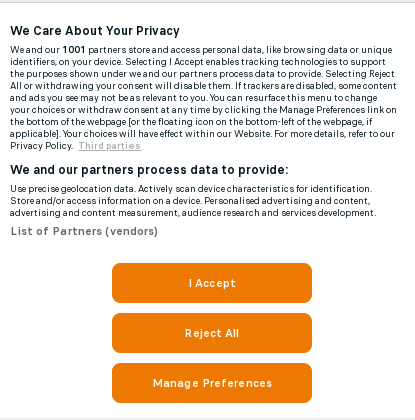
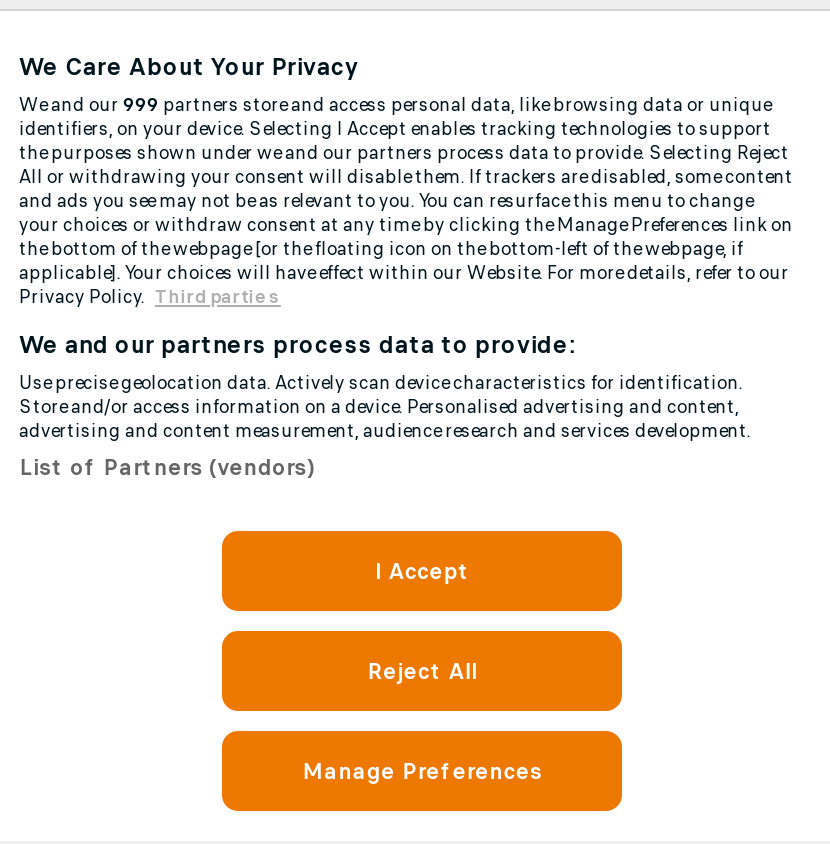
[10,44,392,56] We and our 1001 partners store and access personal data, like browsing data or unique -> [19,93,771,117] We and our 999 partners store and access personal data, like browsing data or unique

